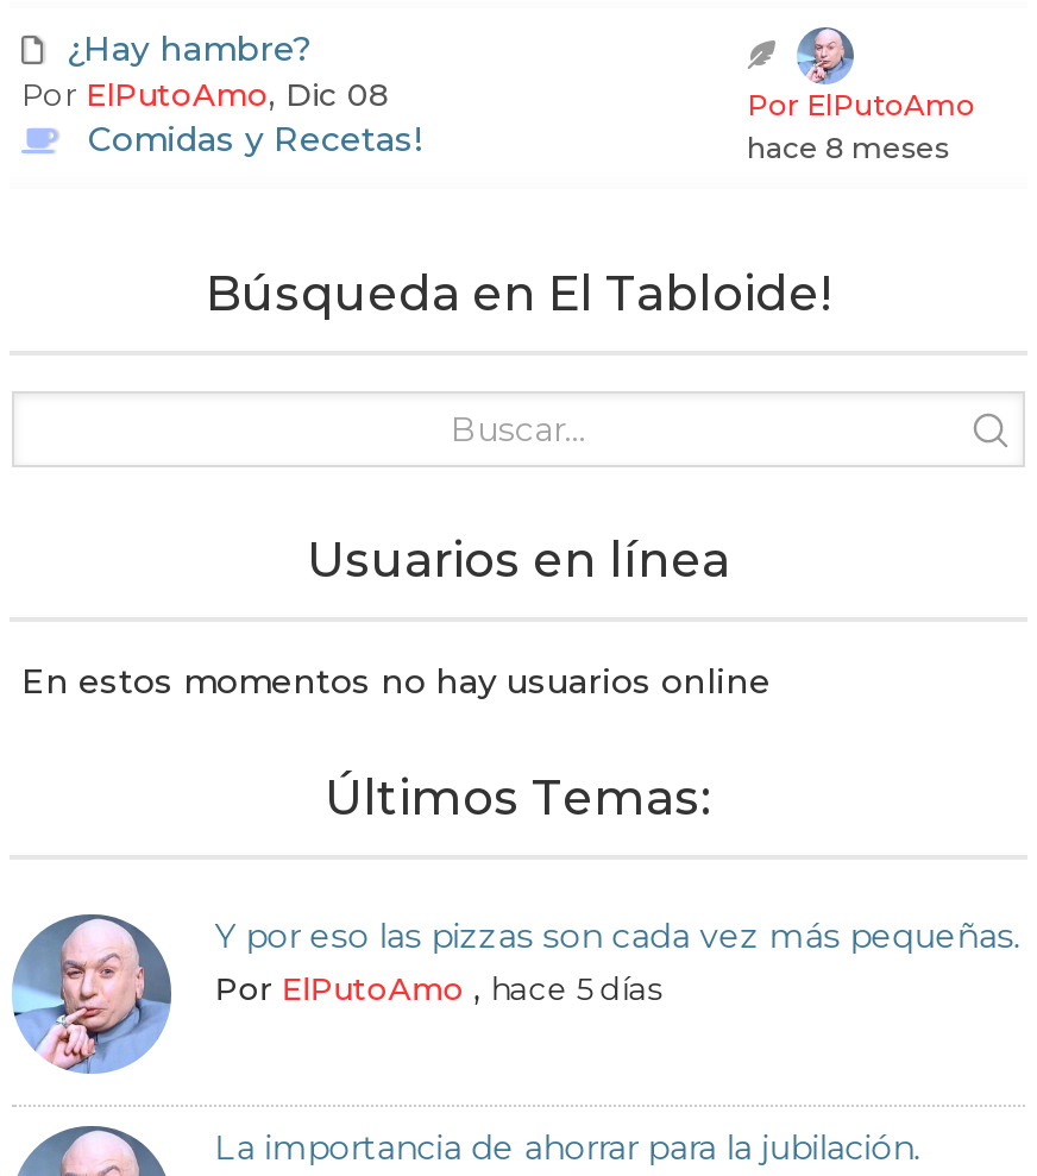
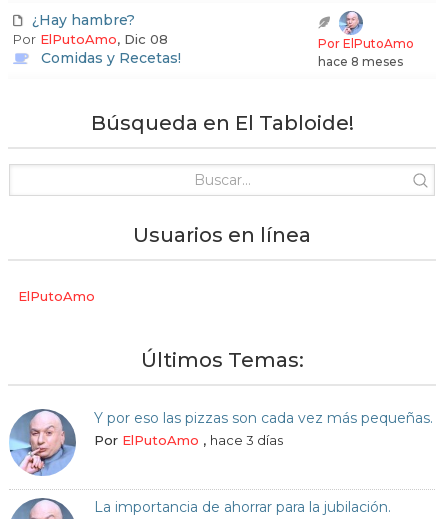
[12,659,771,702] En estos momentos no hay usuarios online -> [18,288,95,304] ElPutoAmo
[215,969,662,1007] Por ElPutoAmo, hace 5 días -> [94,432,283,448] Por ElPutoAmo, hace 3 días

